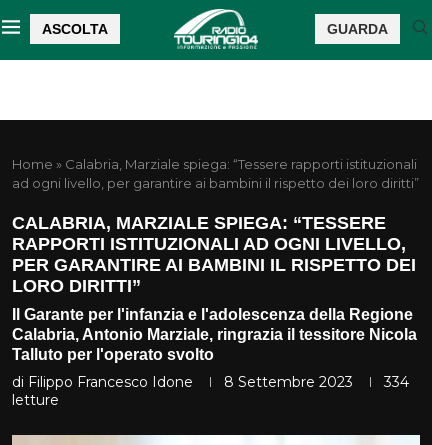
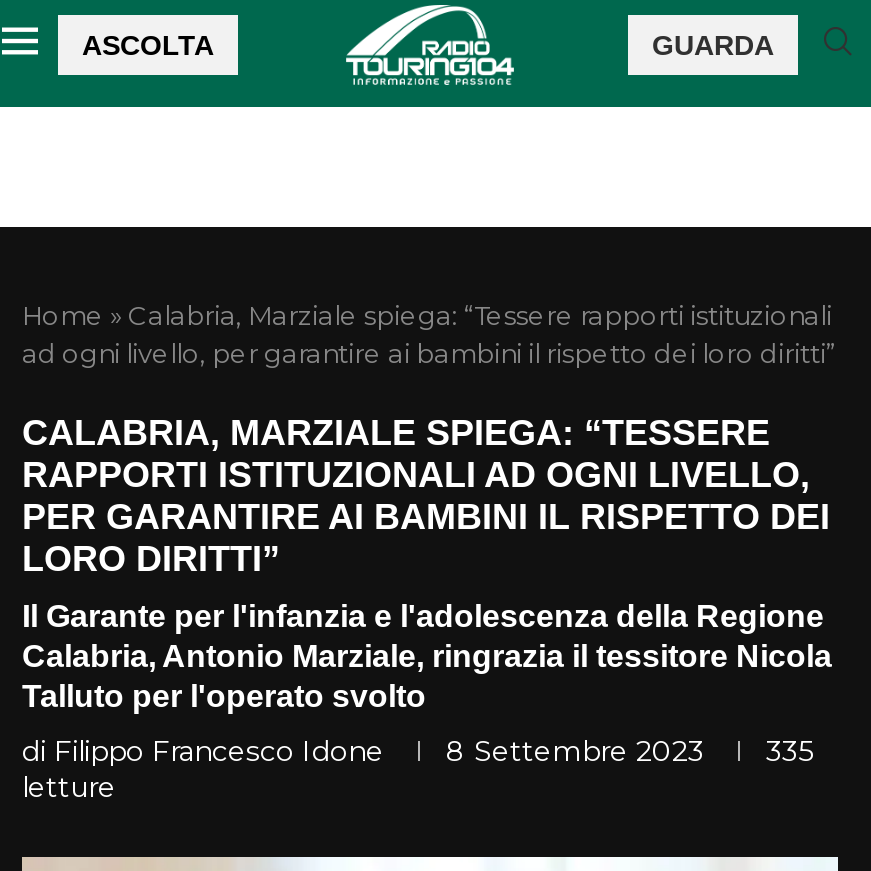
[12,373,409,391] di Filippo Francesco Idone 8 Settembre 2023 334 -> [22,733,812,769] di Filippo Francesco Idone 8 Settembre 2023 335

